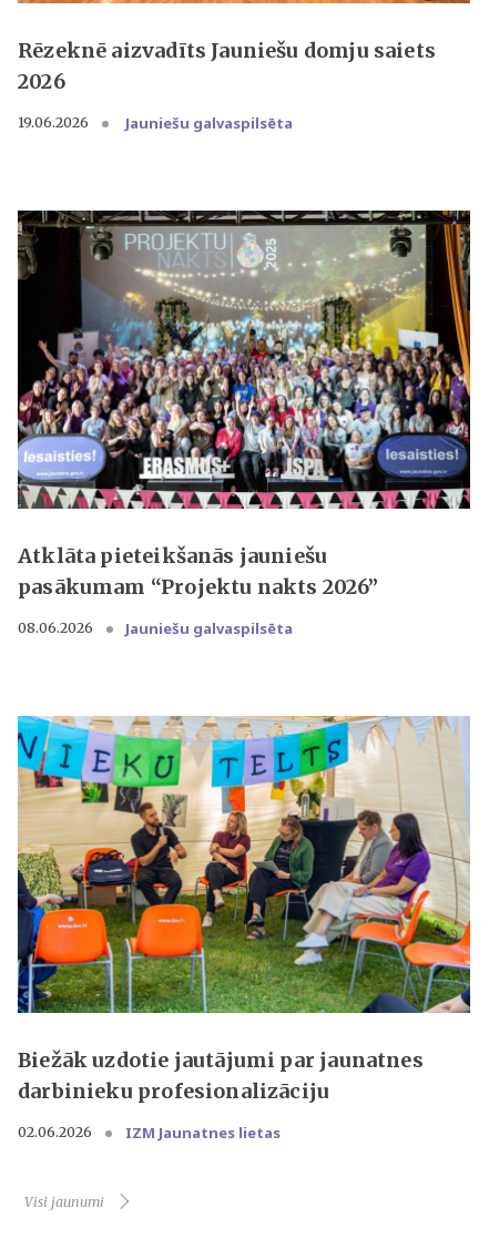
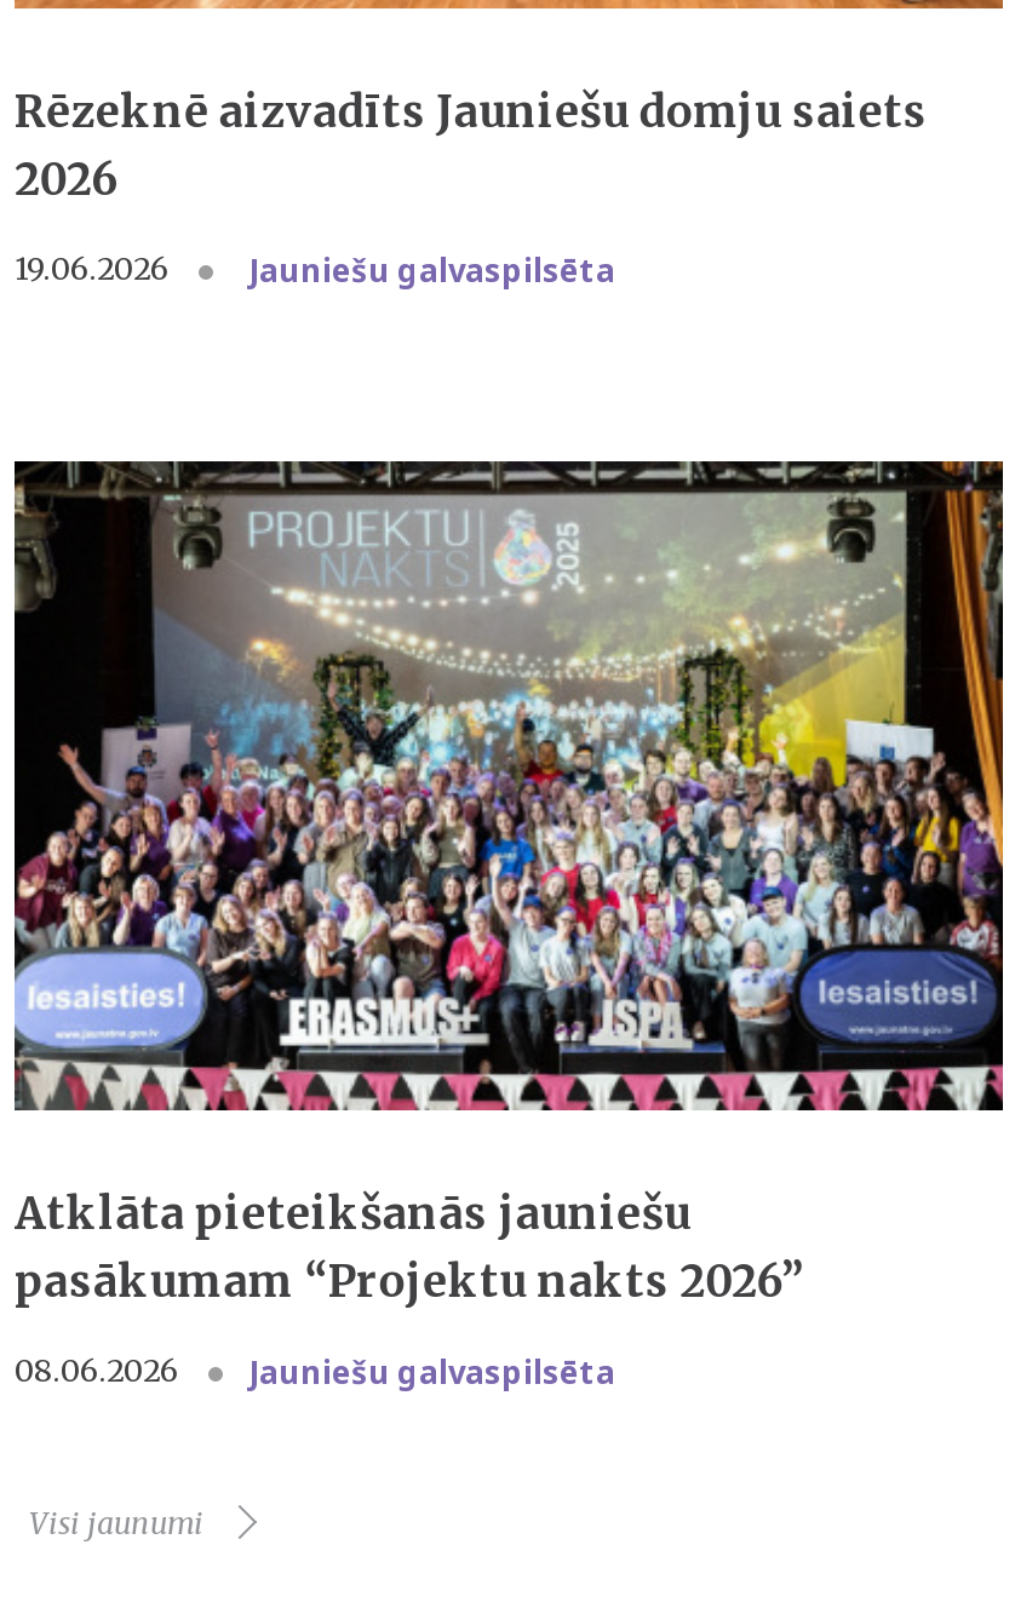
[17,715,471,1143] [image] | Biežāk uzdotie jautājumi par jaunatnes | darbinieku profesionalizāciju | 02.06.2026 | IZM Jaunatnes lietas -> none

